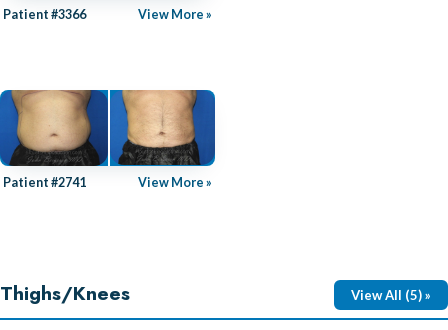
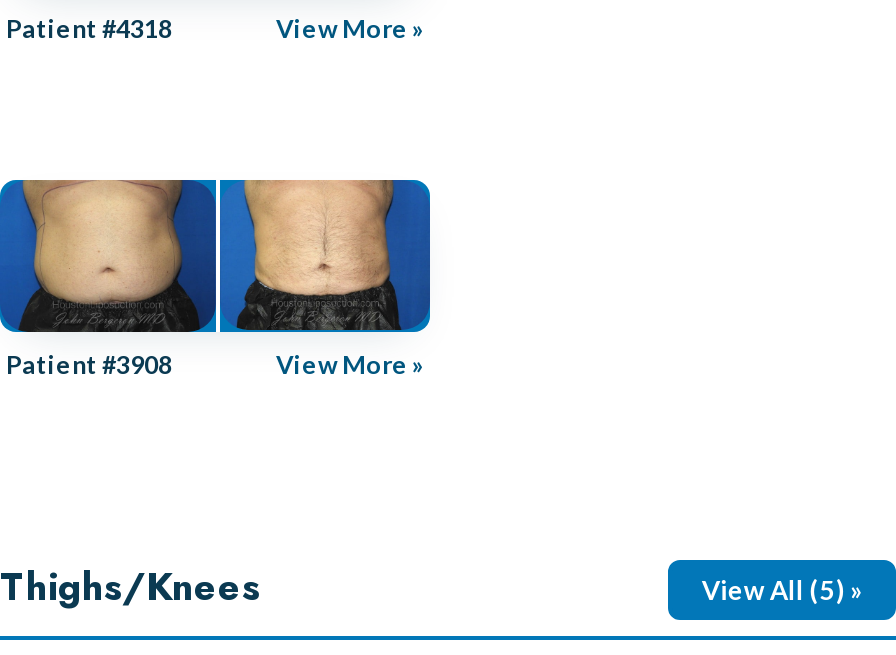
[3,7,86,22] Patient #3366 -> [6,13,172,43] Patient #4318
[3,175,86,190] Patient #2741 -> [6,350,172,380] Patient #3908

